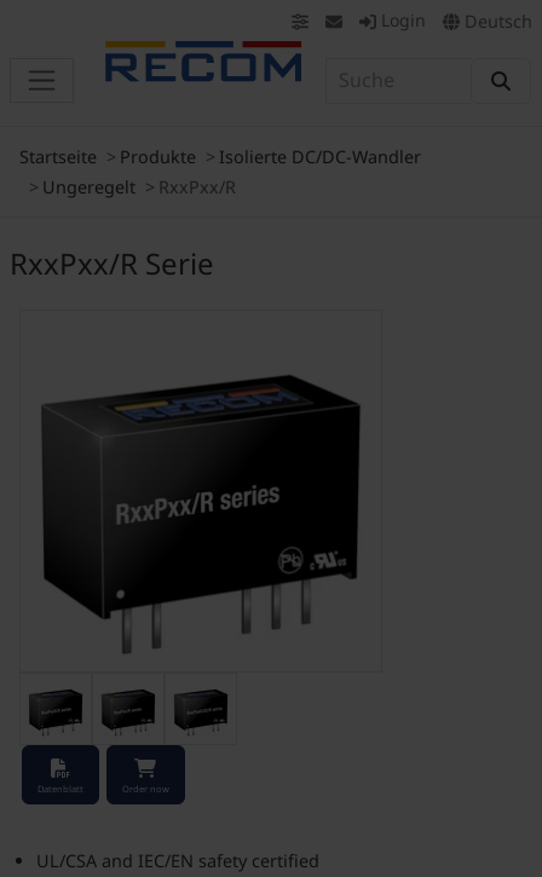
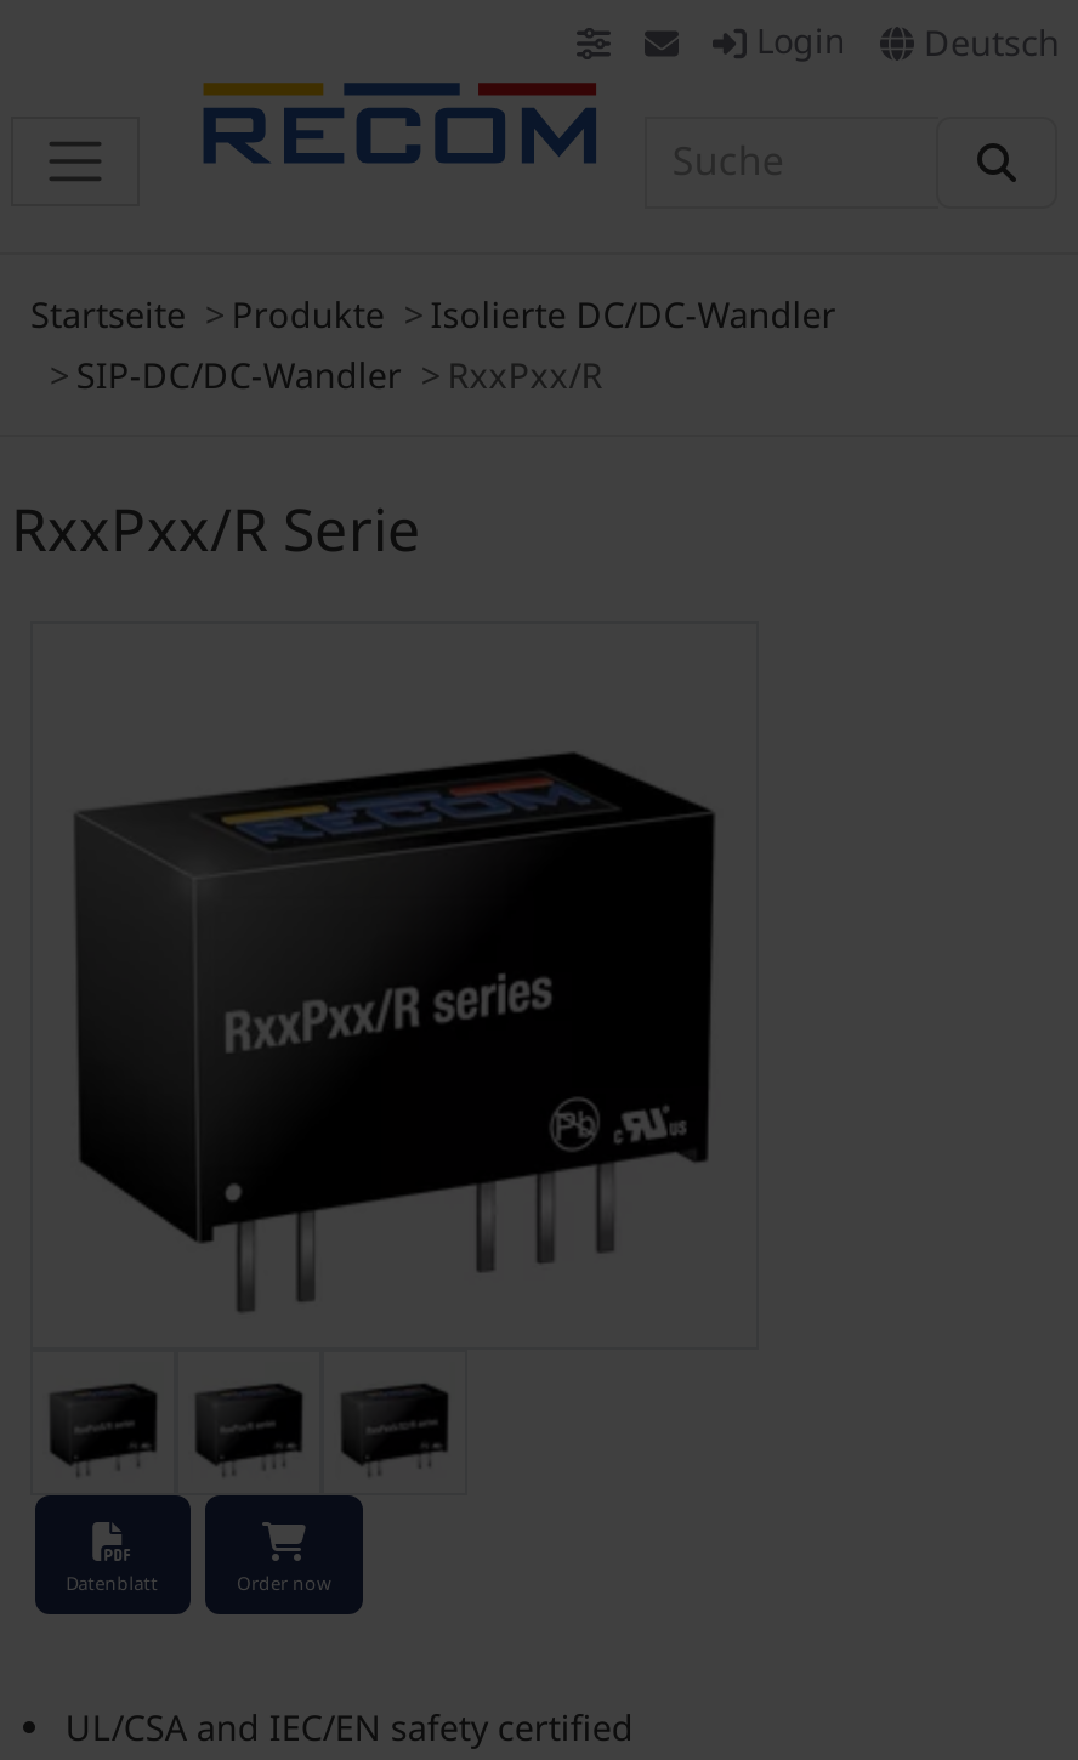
[42,175,135,198] Ungeregelt -> [76,352,402,398] SIP-DC/DC-Wandler

